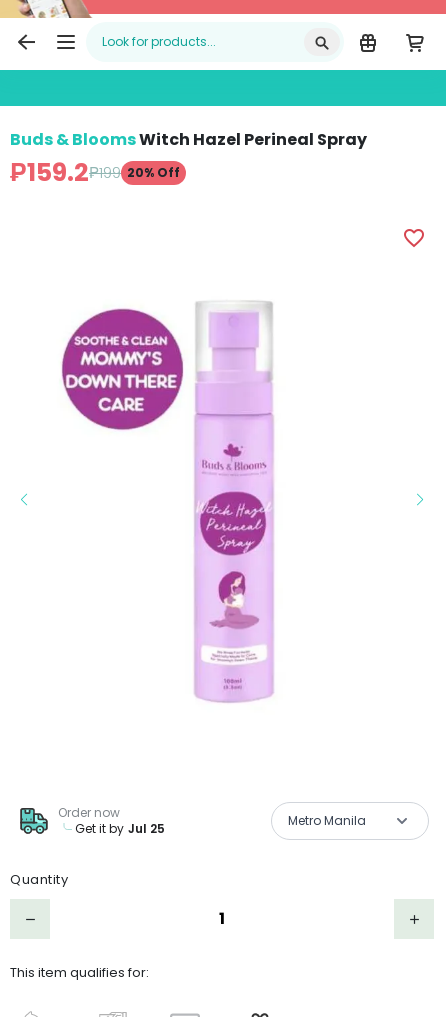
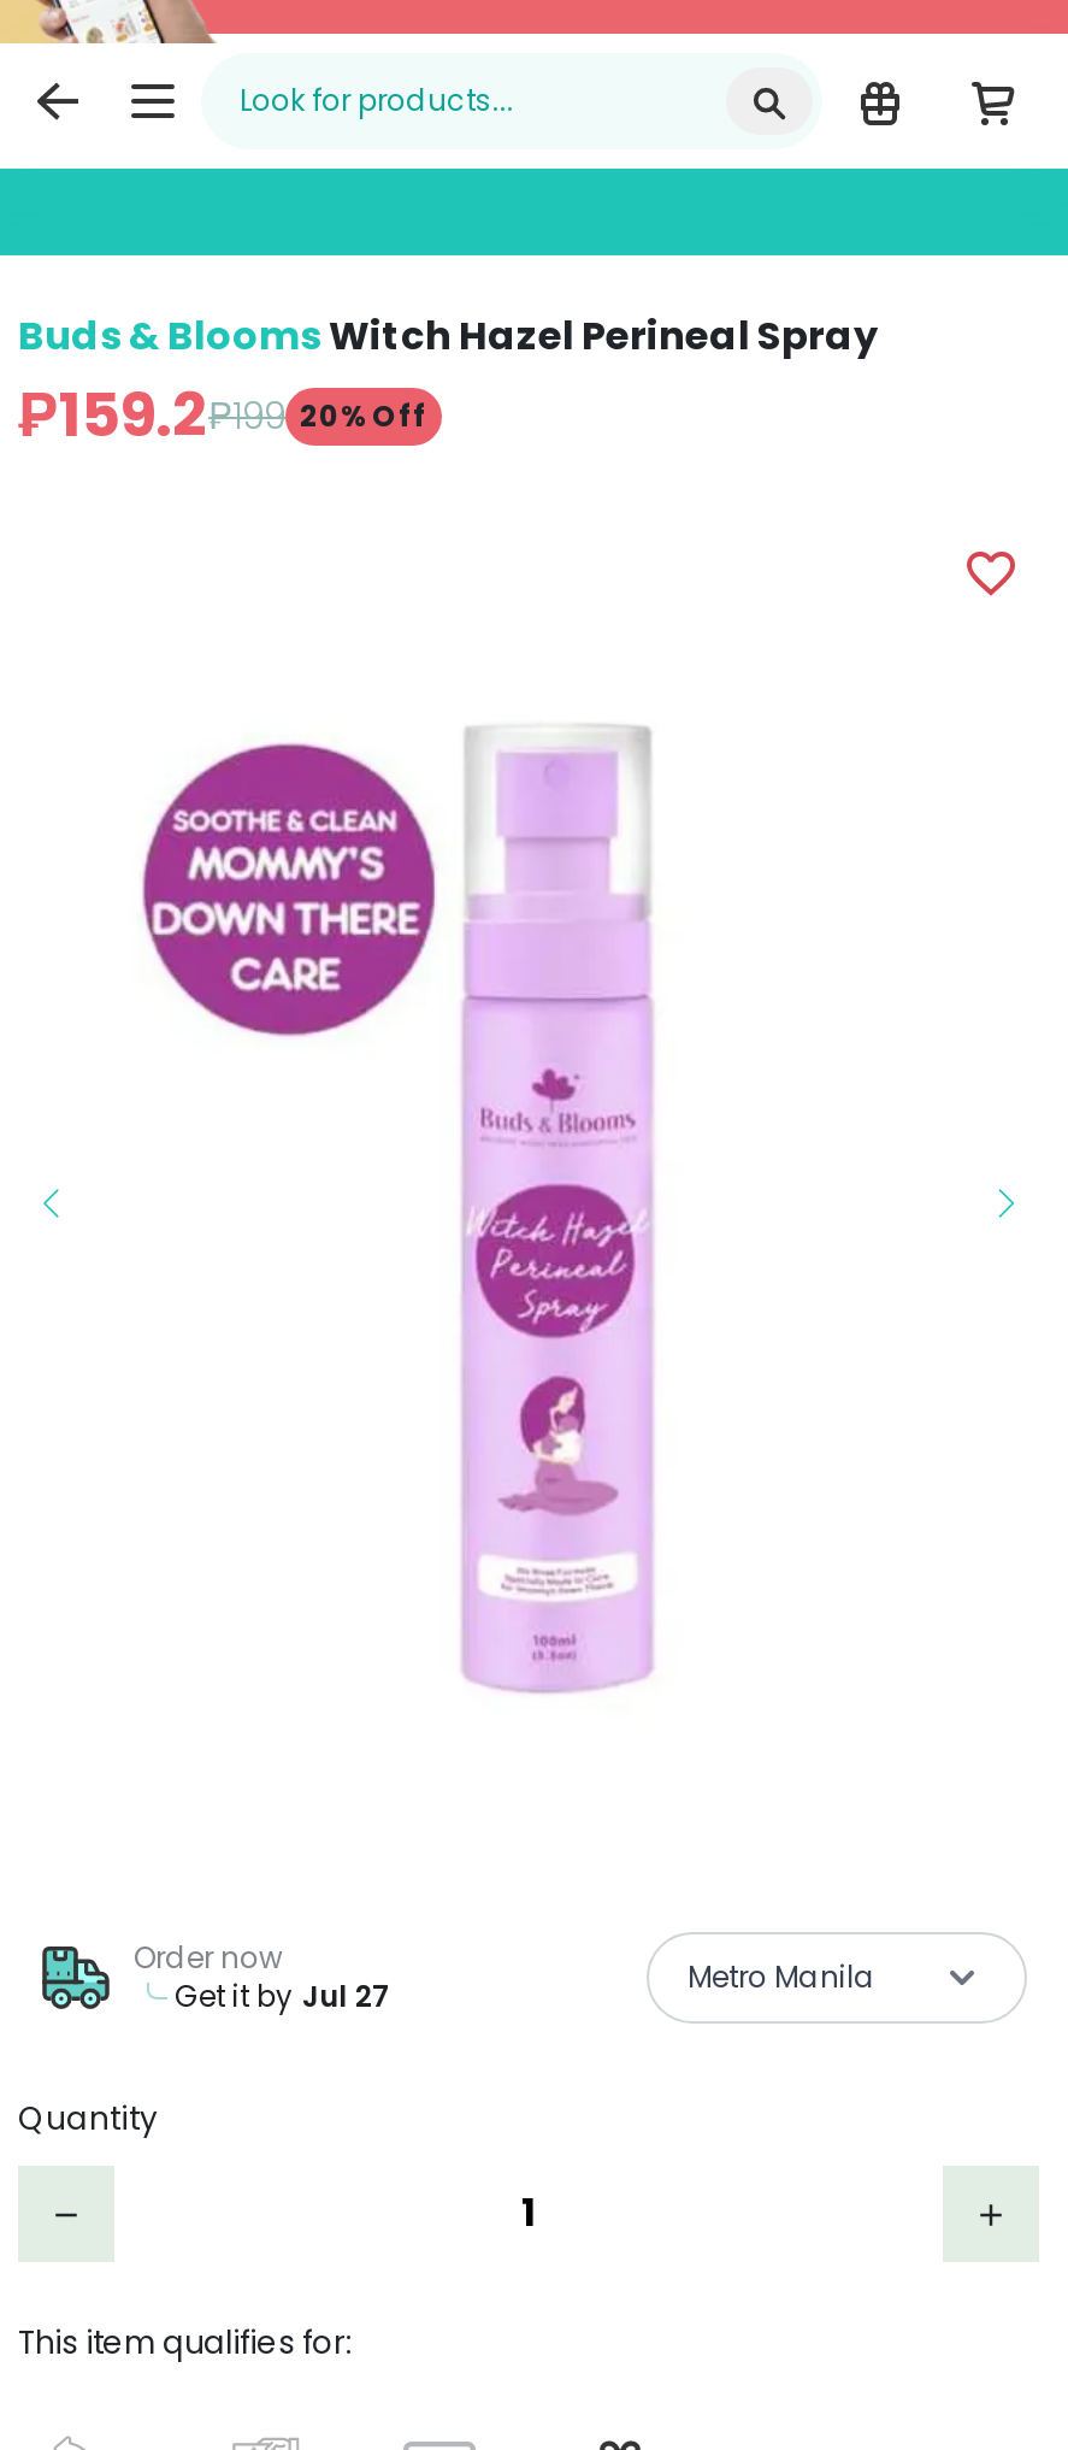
[75,820,165,837] Get it by Jul 25 -> [175,1976,391,2017] Get it by Jul 27

